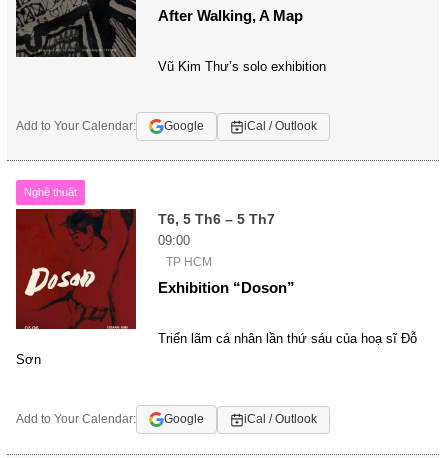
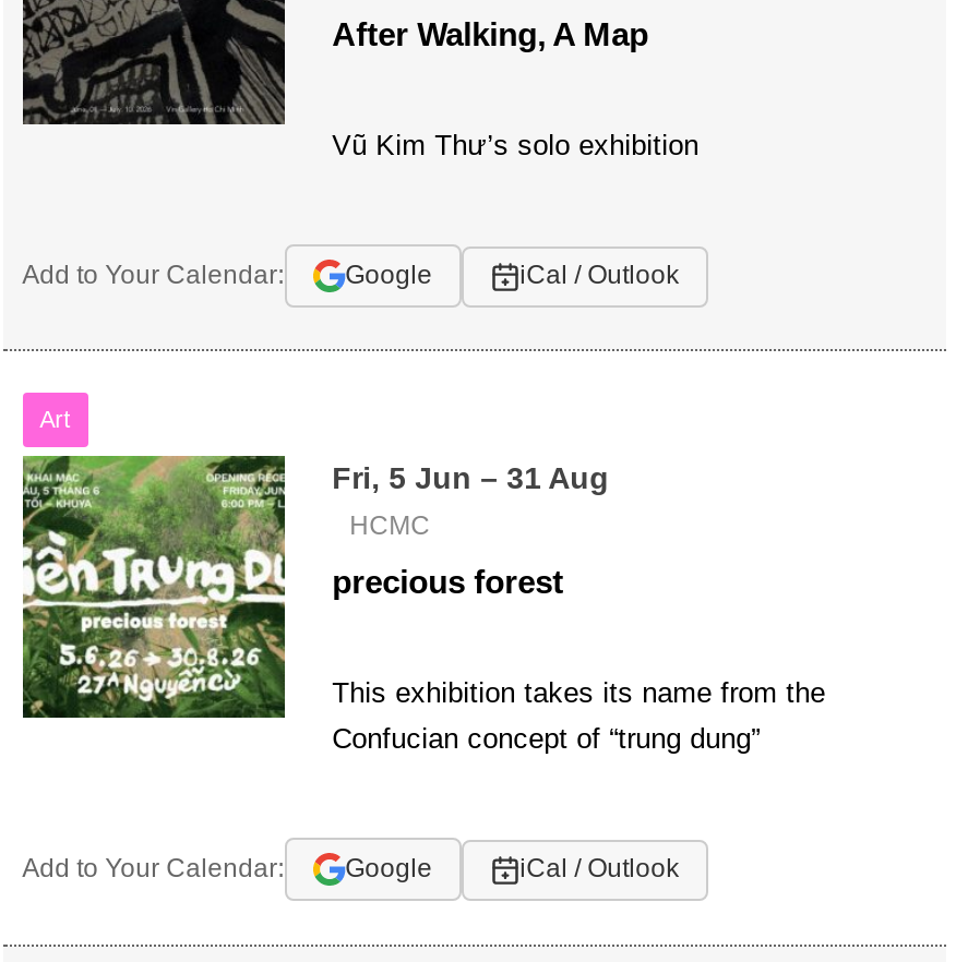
[15,186,417,367] [image] | Nghệ thuật | T6, 5 Th6 – 5 Th7 | 09:00 | TP HCM | Exhibition “Doson” | Triển lãm cá nhân lần thứ sáu của hoạ sĩ Đỗ | Sơn -> [21,407,825,756] [image] | Art | Fri, 5 Jun – 31 Aug | HCMC | precious forest | This exhibition takes its name from the | Confucian concept of “trung dung”

